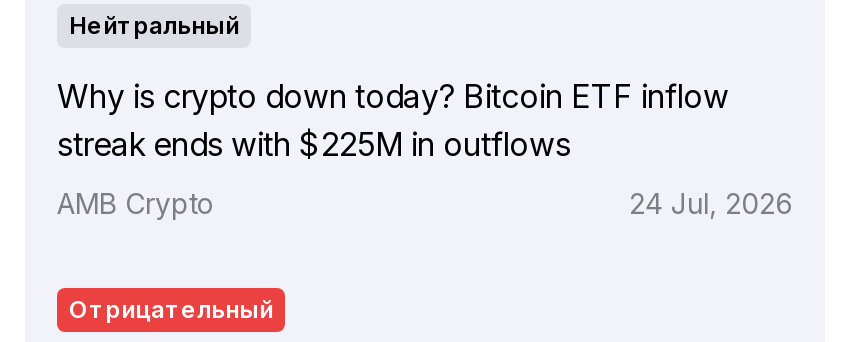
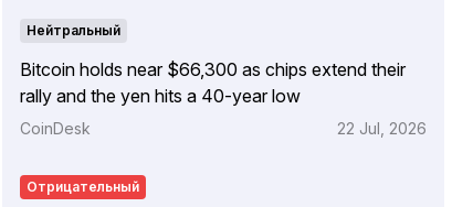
[57,76,729,164] Why is crypto down today? Bitcoin ETF inflow | streak ends with $225M in outflows -> [20,58,406,107] Bitcoin holds near $66,300 as chips extend their | rally and the yen hits a 40-year low
[57,186,793,220] AMB Crypto | 24 Jul, 2026 -> [20,119,427,138] CoinDesk | 22 Jul, 2026

